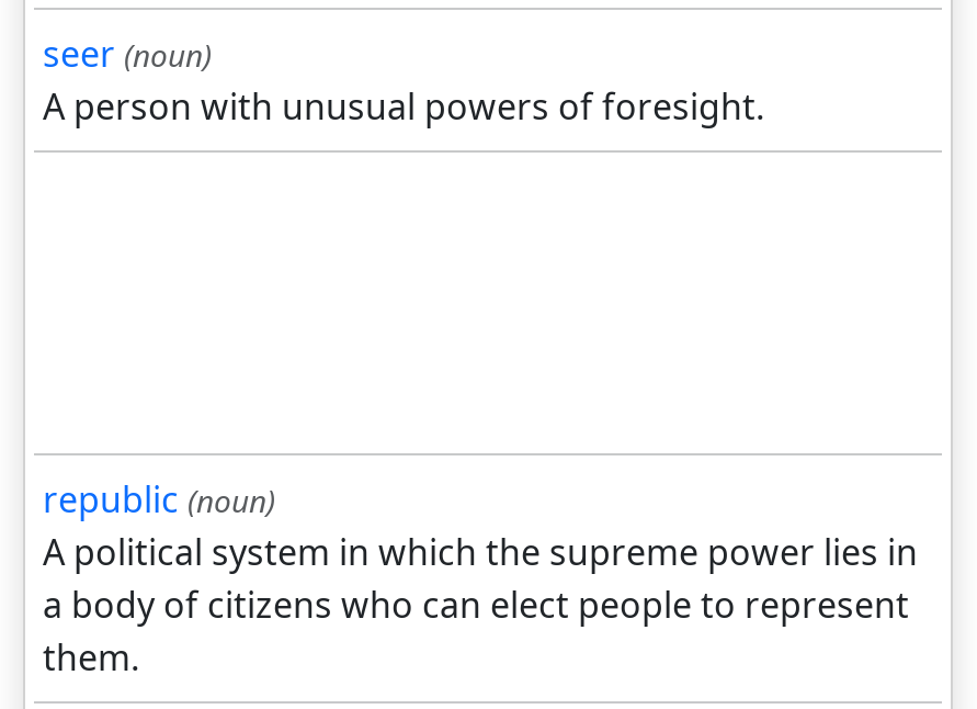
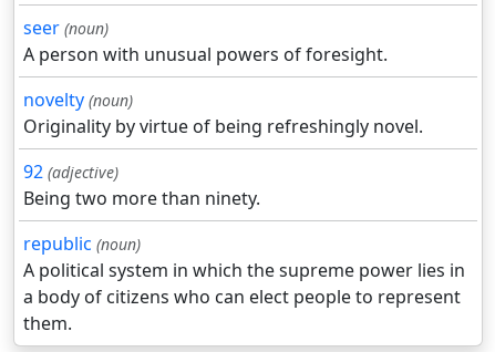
none -> [23,88,423,211] novelty (noun) | Originality by virtue of being refreshingly novel. | 92 (adjective) | Being two more than ninety.

